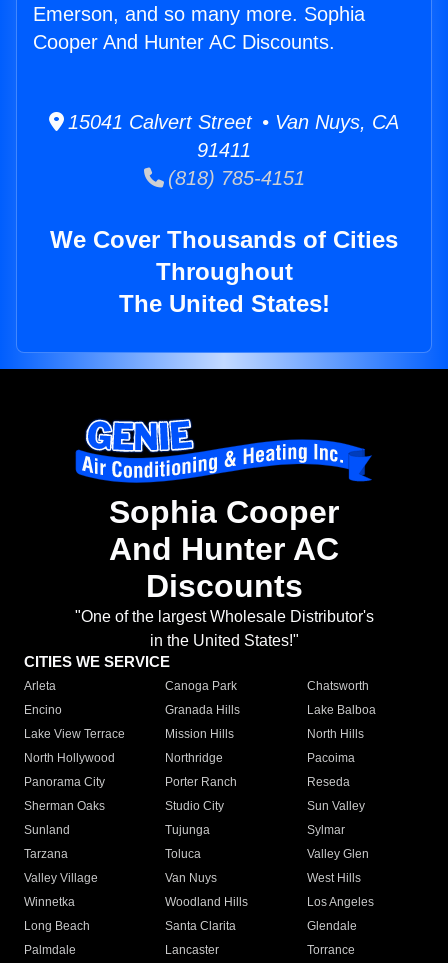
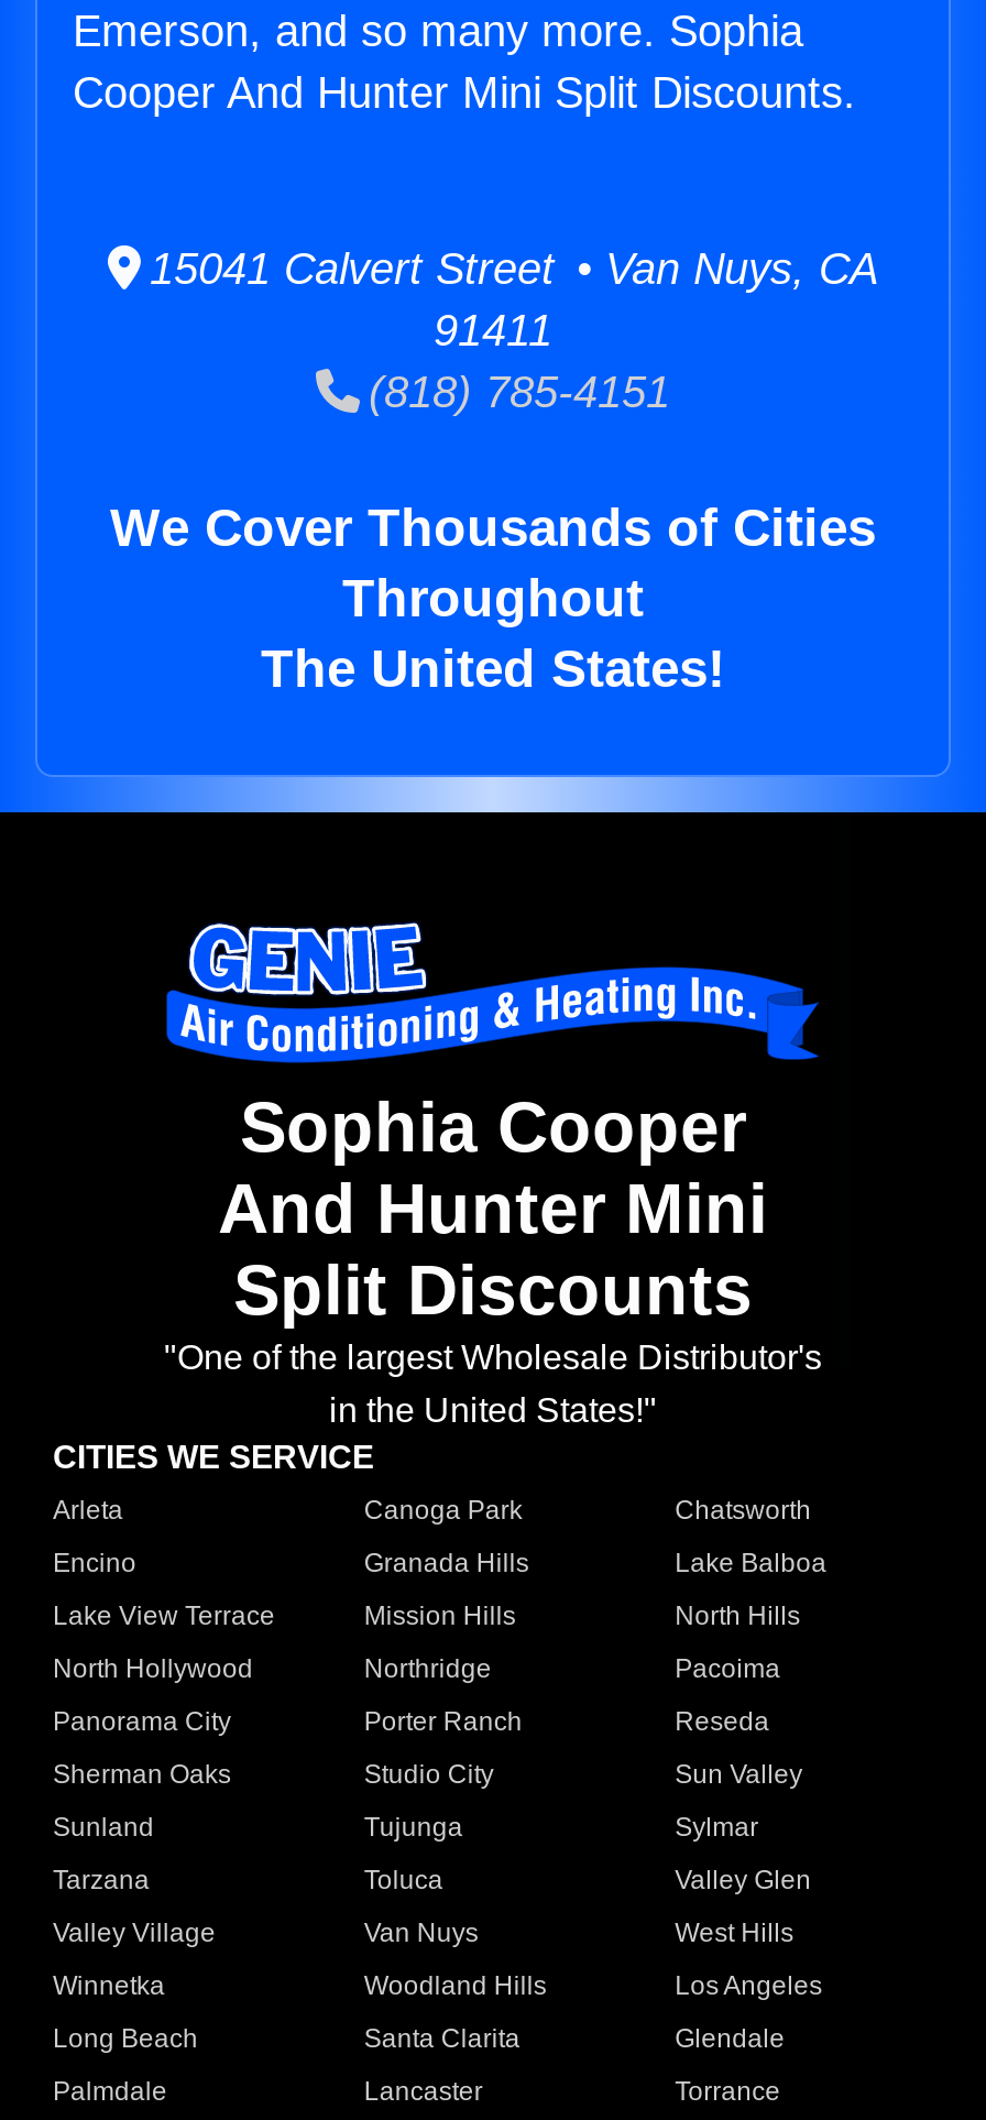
[33,31,335,53] Cooper And Hunter AC Discounts. -> [73,68,856,117] Cooper And Hunter Mini Split Discounts.
[109,531,339,604] And Hunter AC | Discounts -> [218,1170,768,1330] And Hunter Mini | Split Discounts

